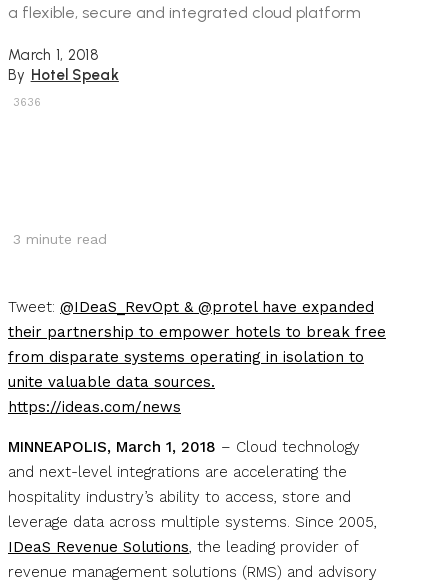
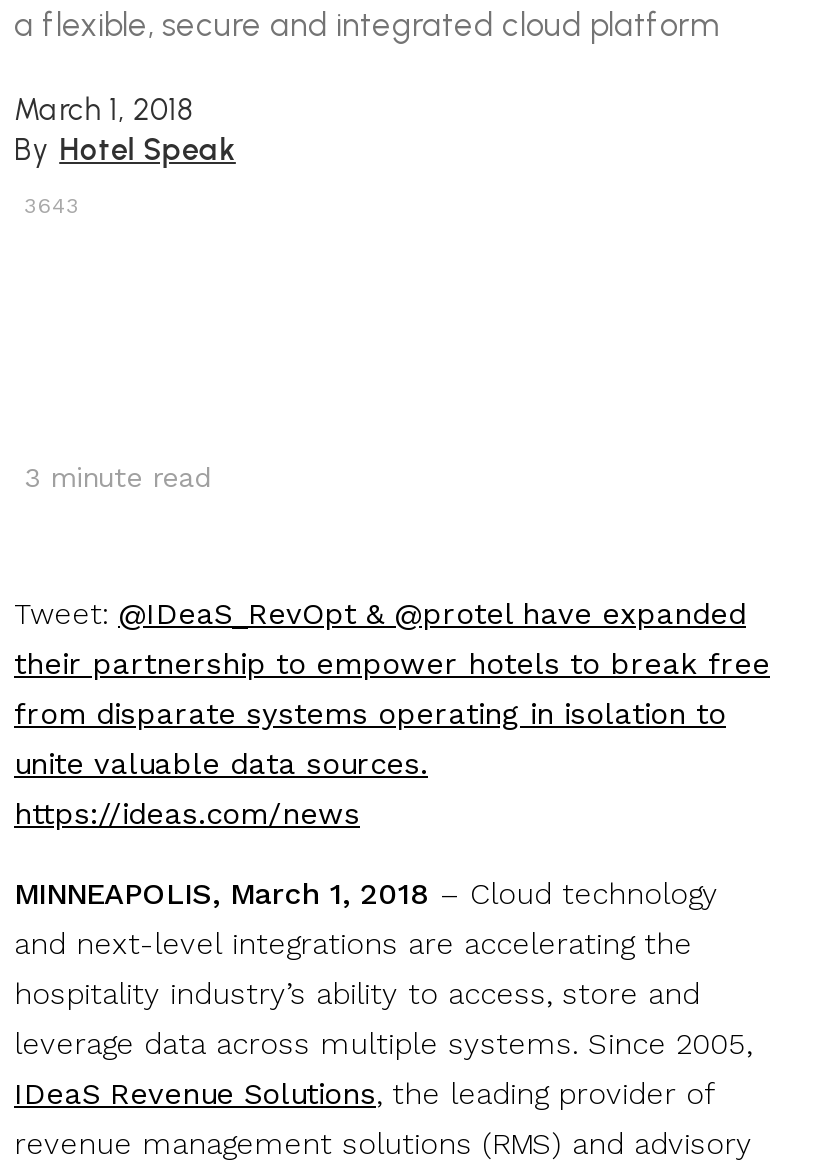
[13,96,41,109] 3636 -> [24,193,80,219] 3643

